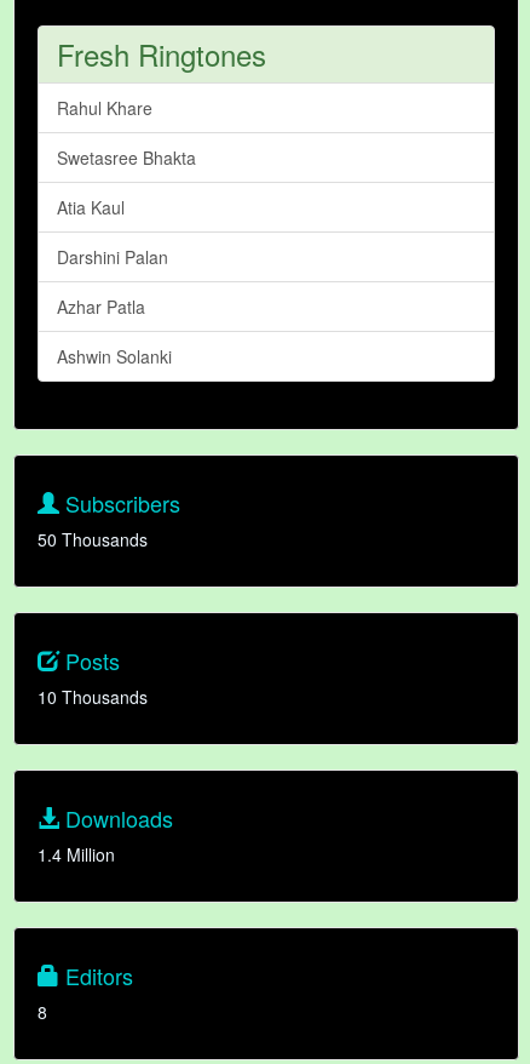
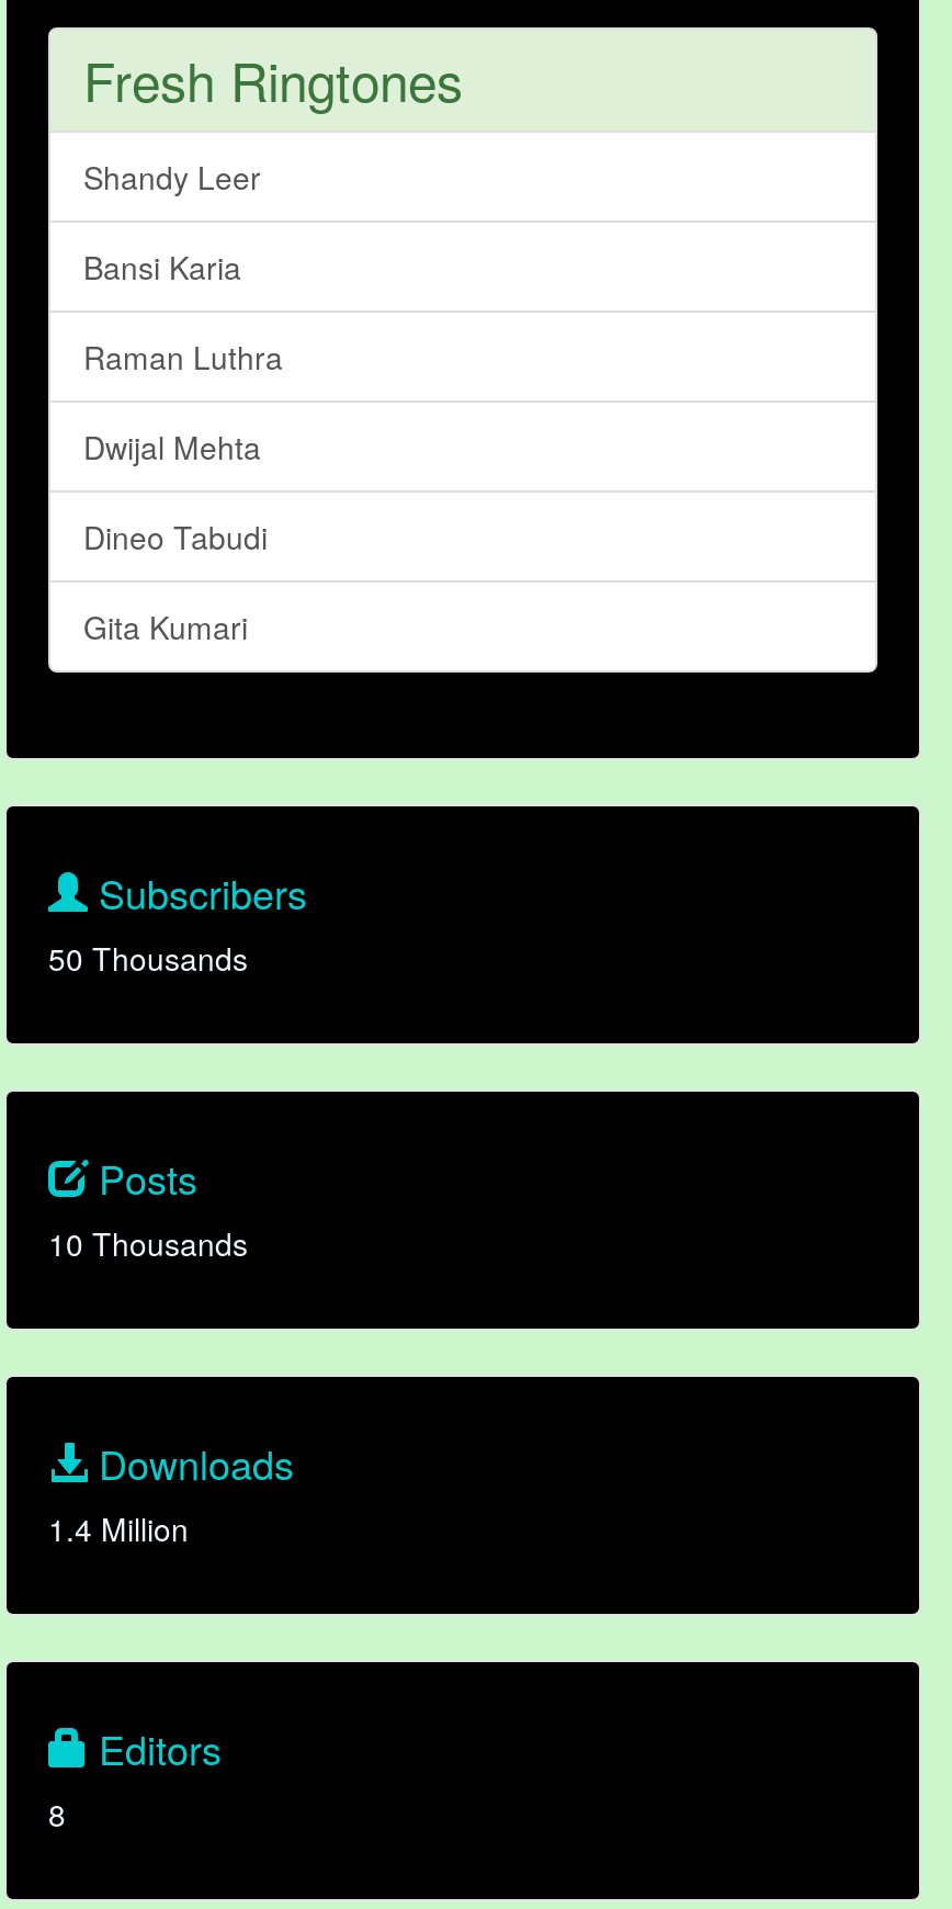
[57,96,152,120] Rahul Khare -> [83,155,261,199] Shandy Leer
[57,146,196,170] Swetasree Bhakta -> [83,245,241,289] Bansi Karia
[57,195,125,220] Atia Kaul -> [83,335,283,379] Raman Luthra
[57,245,168,269] Darshini Palan -> [83,425,261,469] Dwijal Mehta
[57,295,145,319] Azhar Patla -> [83,515,268,559] Dineo Tabudi
[57,344,172,369] Ashwin Solanki -> [83,605,248,649] Gita Kumari

